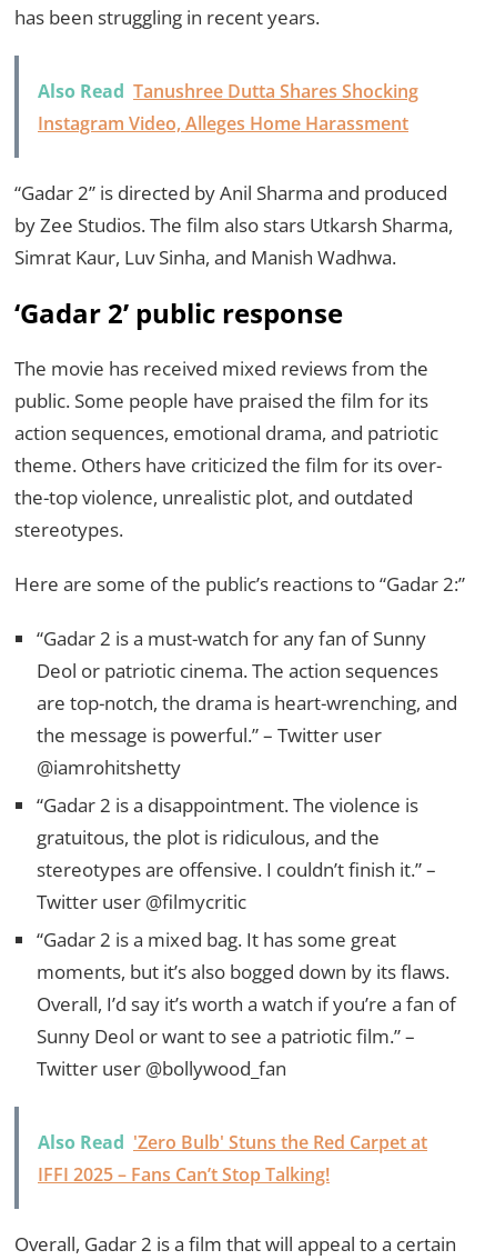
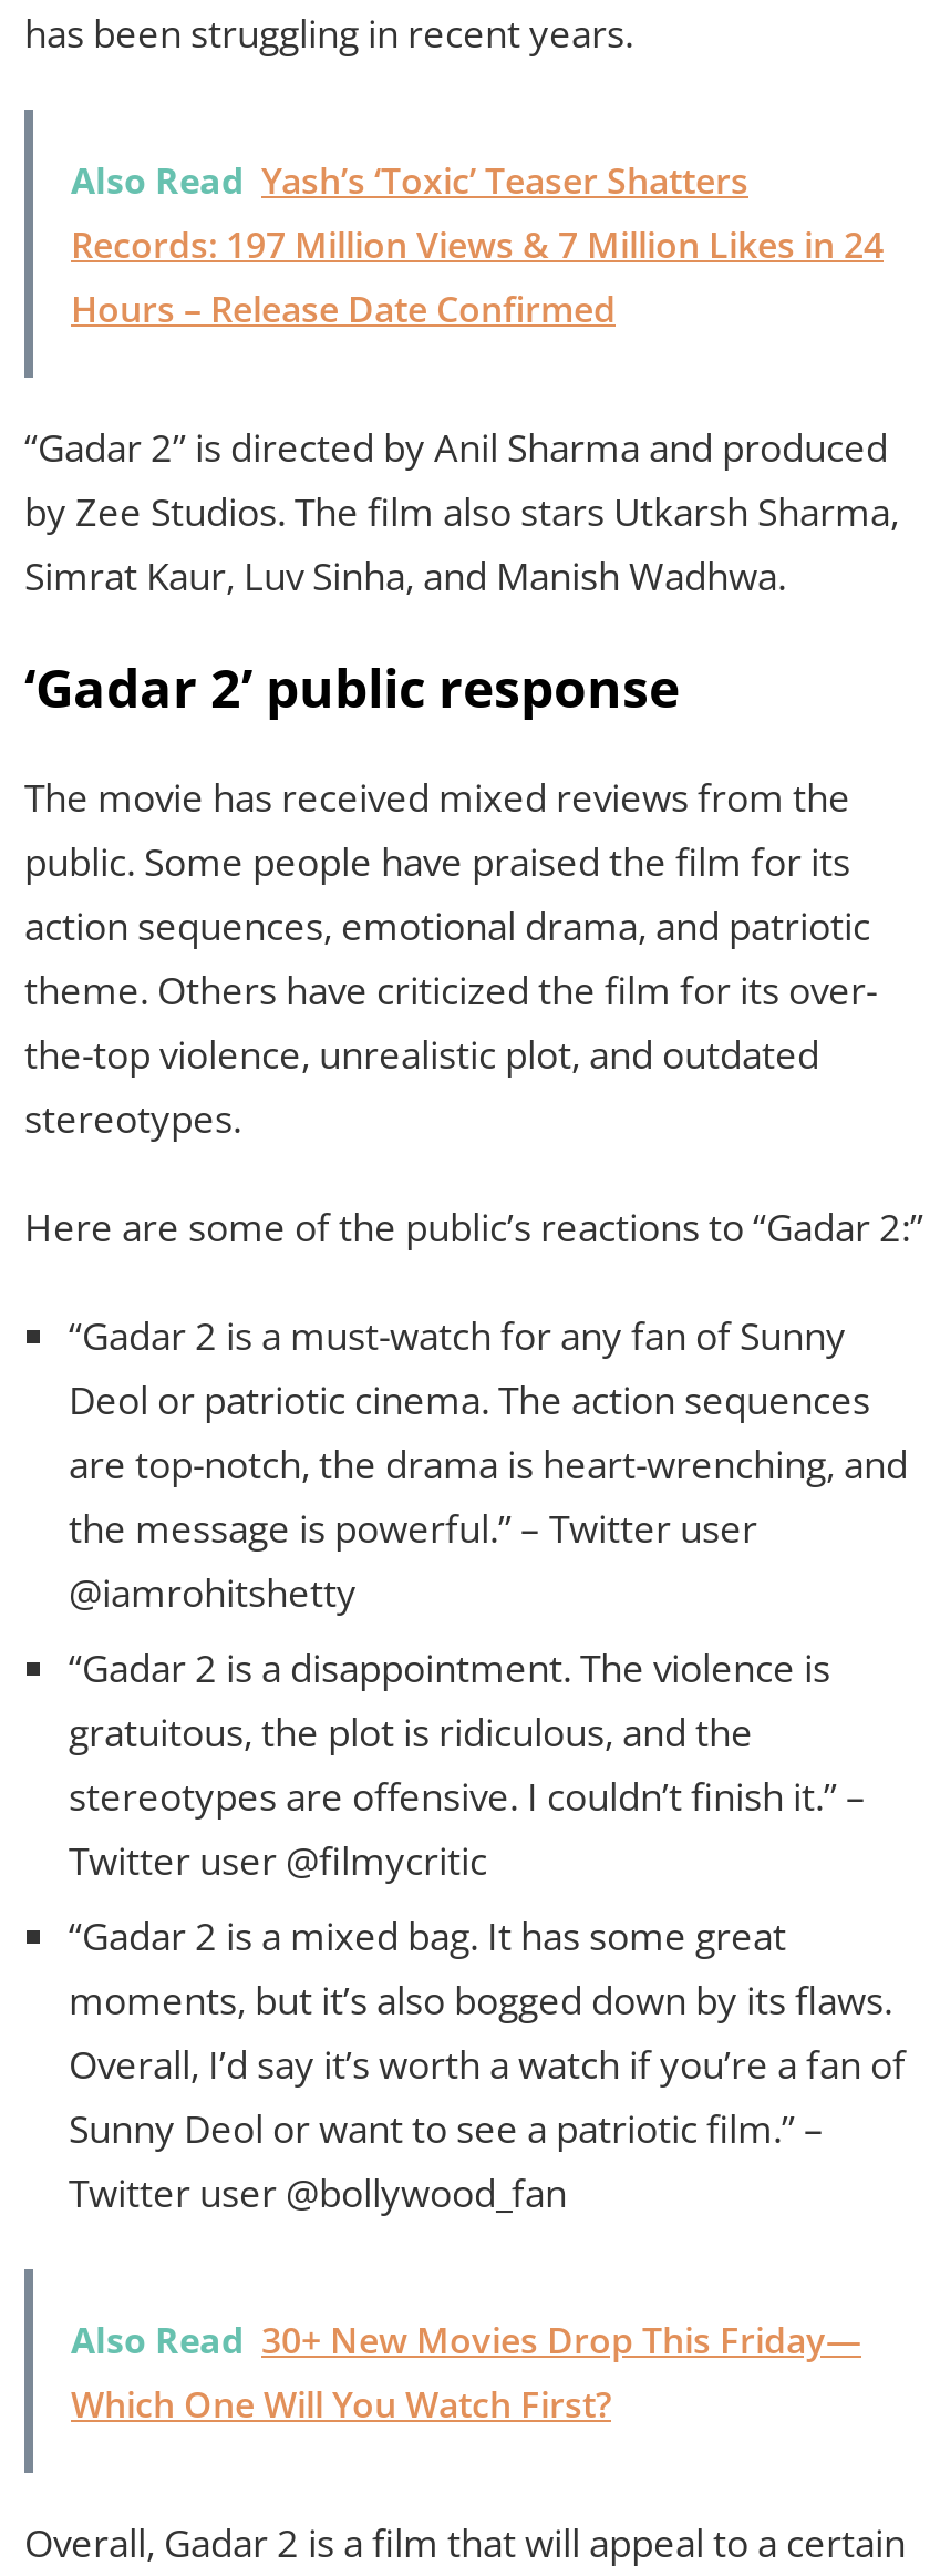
[38,79,418,135] Also Read Tanushree Dutta Shares Shocking | Instagram Video, Alleges Home Harassment -> [71,157,884,334] Also Read Yash’s ‘Toxic’ Teaser Shatters | Records: 197 Million Views & 7 Million Likes in 24 | Hours – Release Date Confirmed
[38,1130,427,1186] Also Read 'Zero Bulb' Stuns the Red Carpet at | IFFI 2025 – Fans Can’t Stop Talking! -> [71,2316,861,2429] Also Read 30+ New Movies Drop This Friday— | Which One Will You Watch First?

